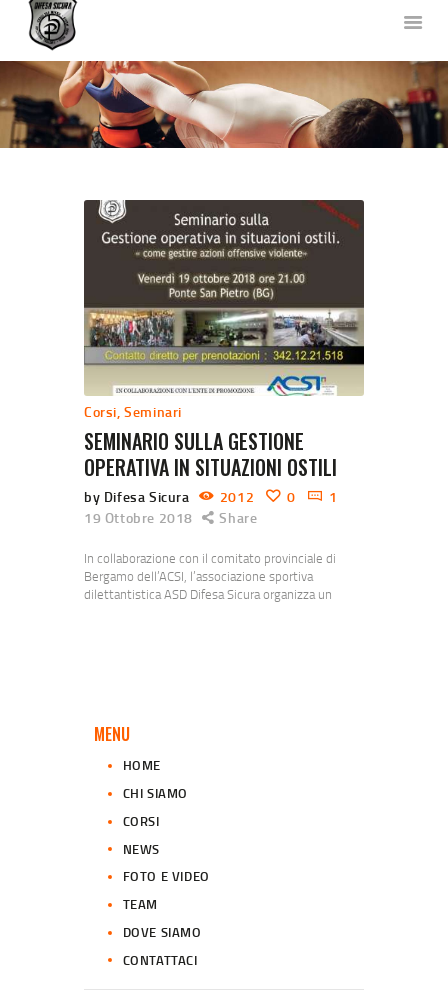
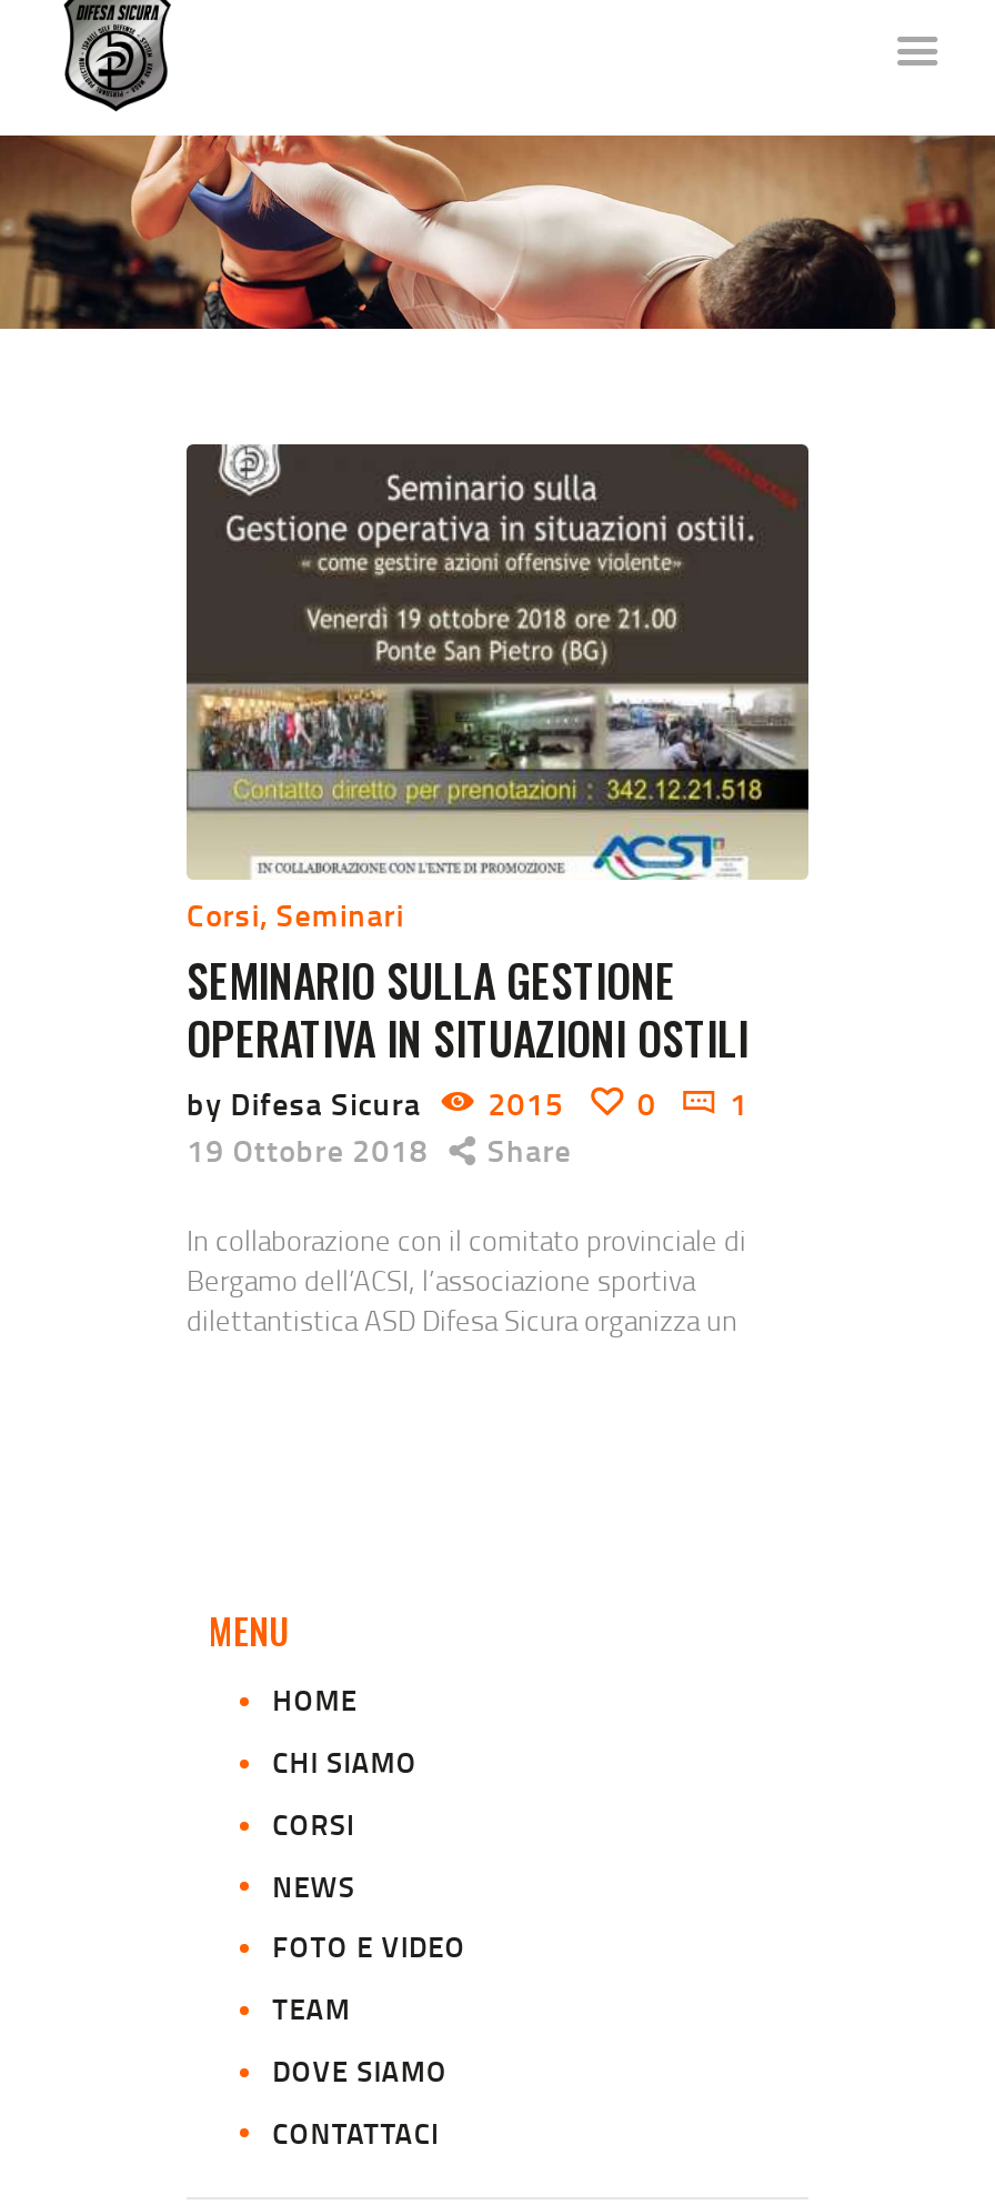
[84,487,337,506] by Difesa Sicura 2012 0 1 -> [187,1082,749,1125] by Difesa Sicura 2015 0 1

